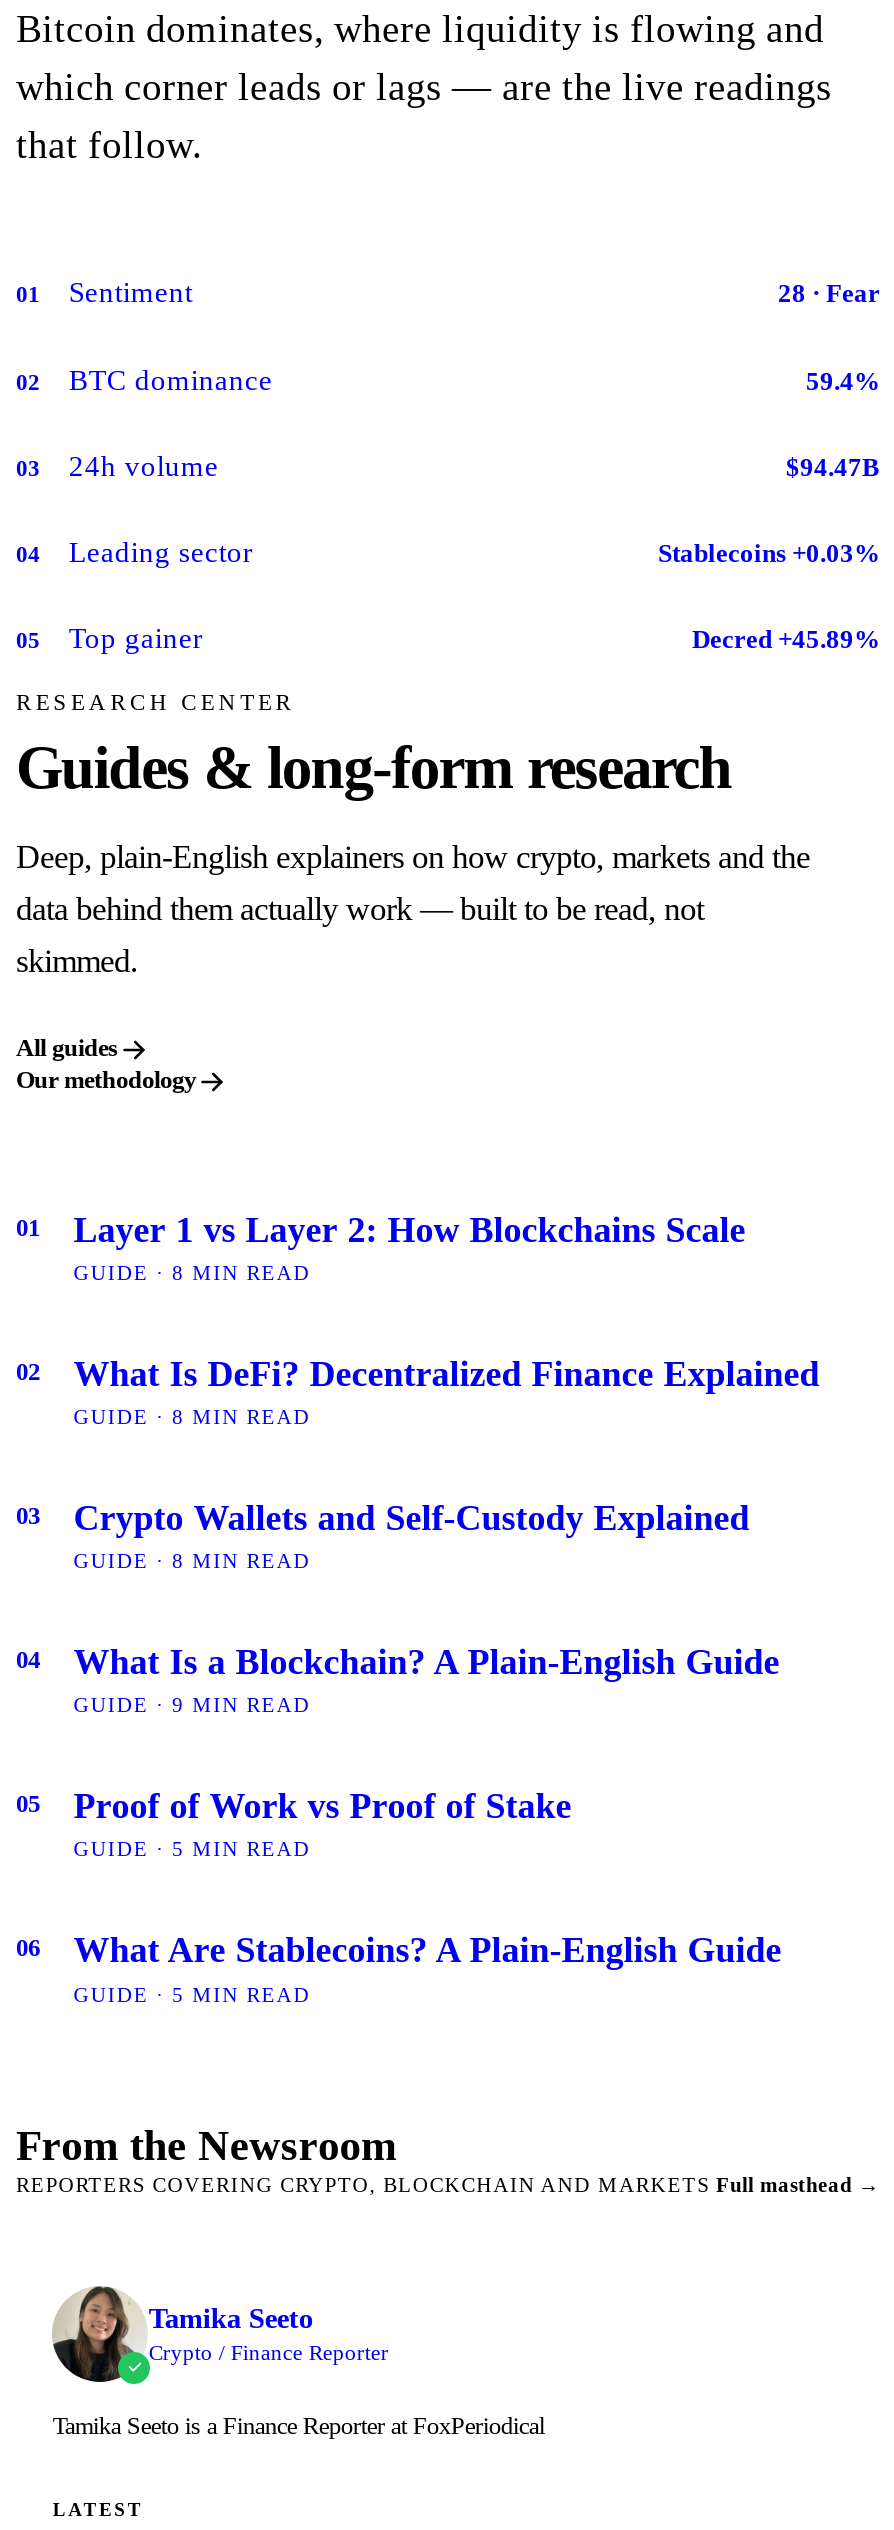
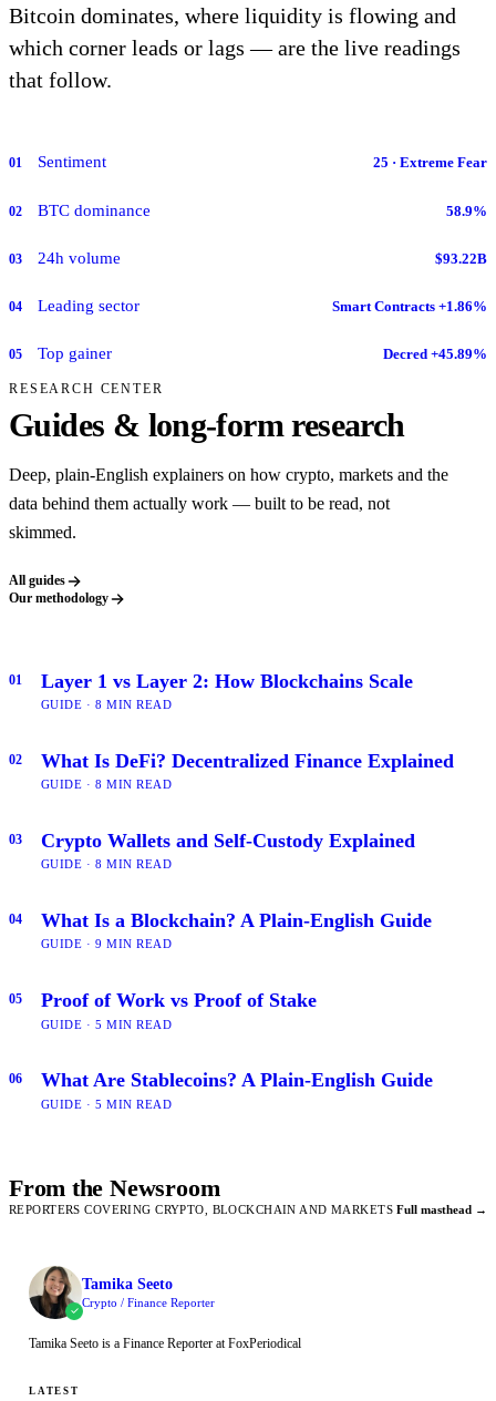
[778,281,880,309] 28 · Fear -> [373,155,487,171] 25 · Extreme Fear
[806,367,880,395] 59.4% -> [446,203,487,219] 58.9%
[786,454,880,482] $94.47B -> [435,251,487,267] $93.22B
[658,540,880,568] Stablecoins +0.03% -> [332,299,487,315] Smart Contracts +1.86%

